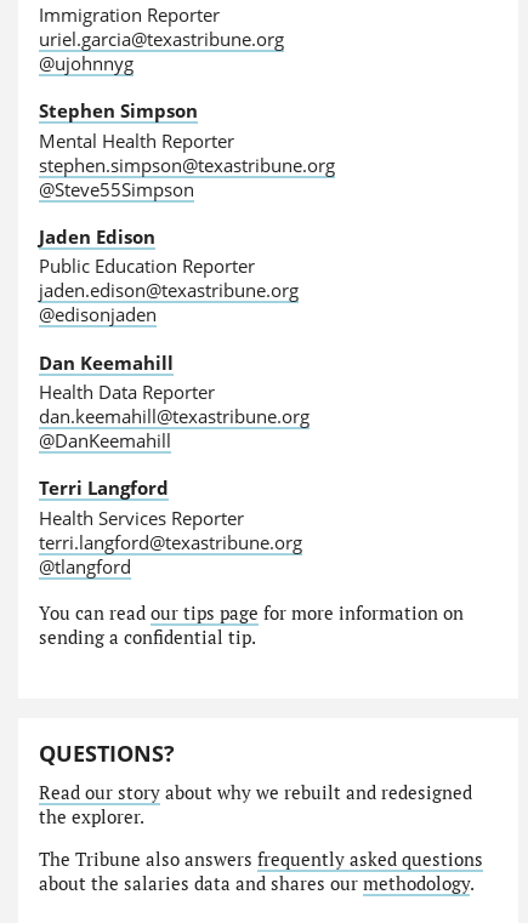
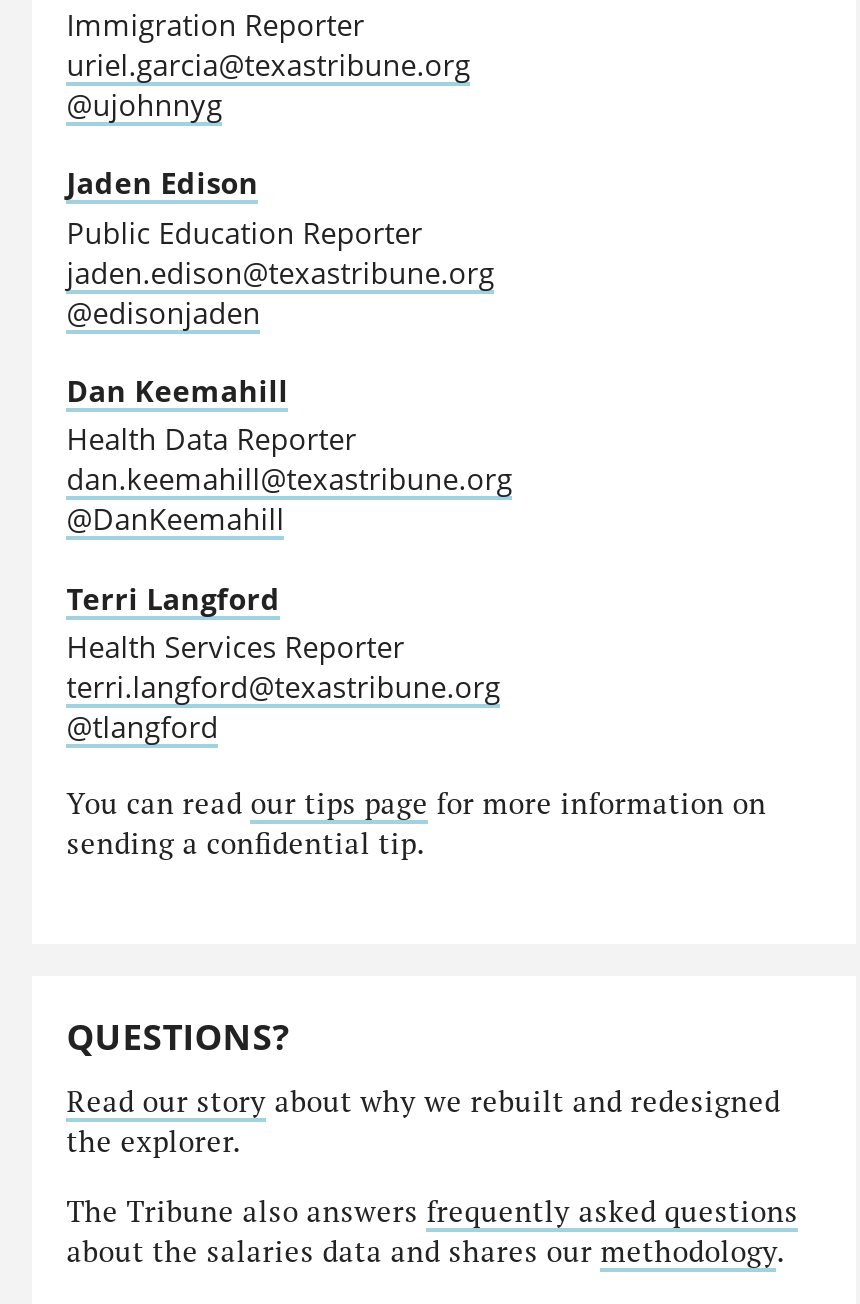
[39,99,335,201] Stephen Simpson | Mental Health Reporter | stephen.simpson@texastribune.org | @Steve55Simpson -> none

